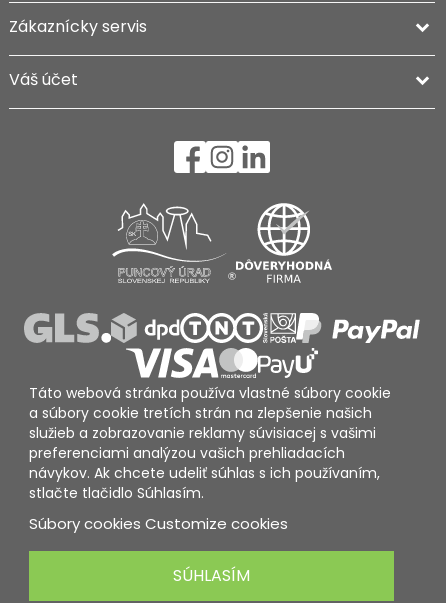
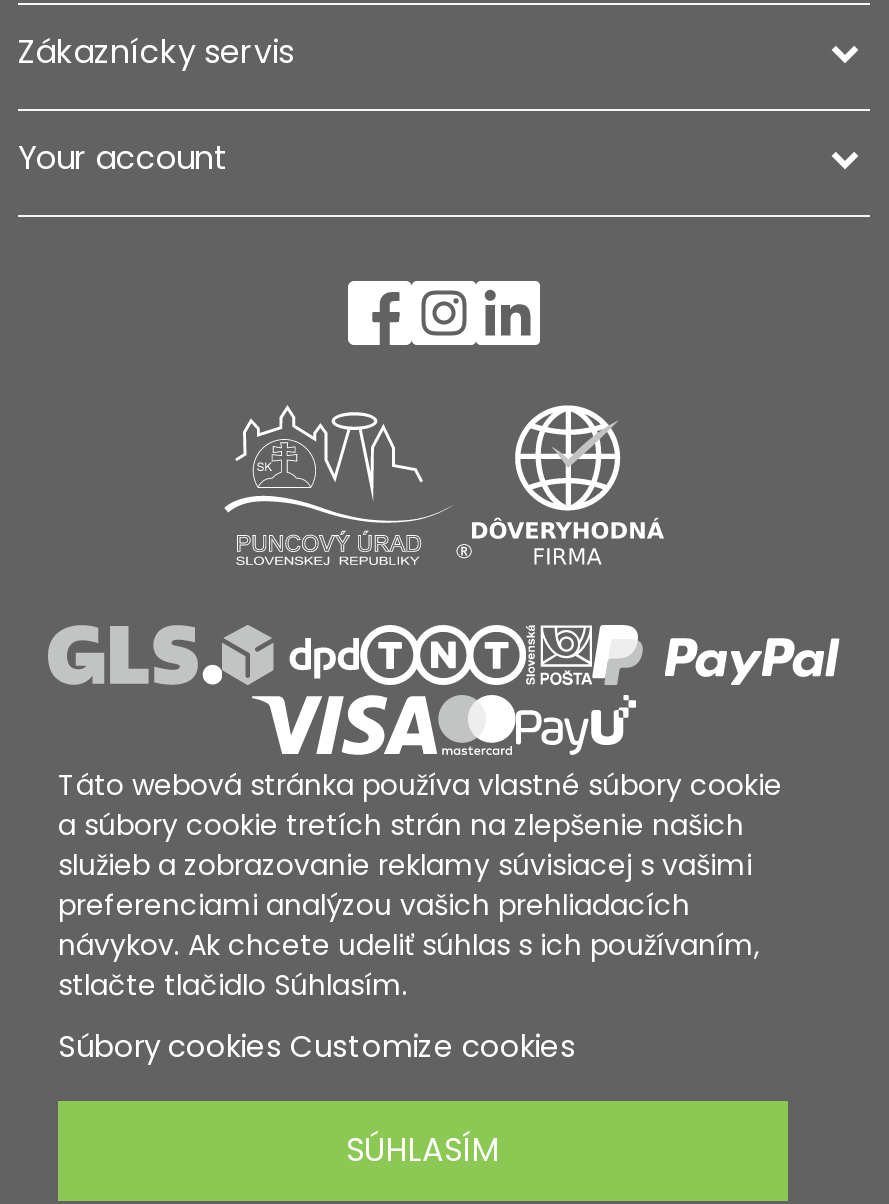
[9,68,78,91] Váš účet -> [18,134,228,180] Your account

